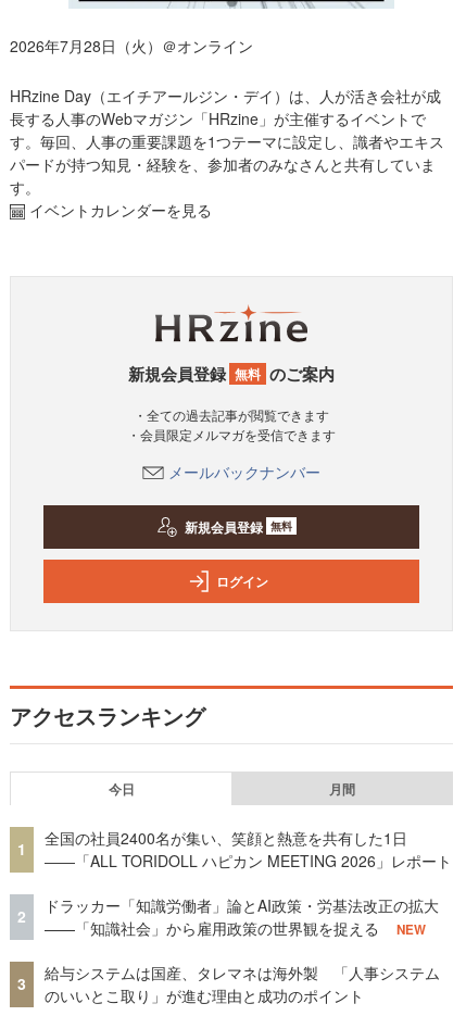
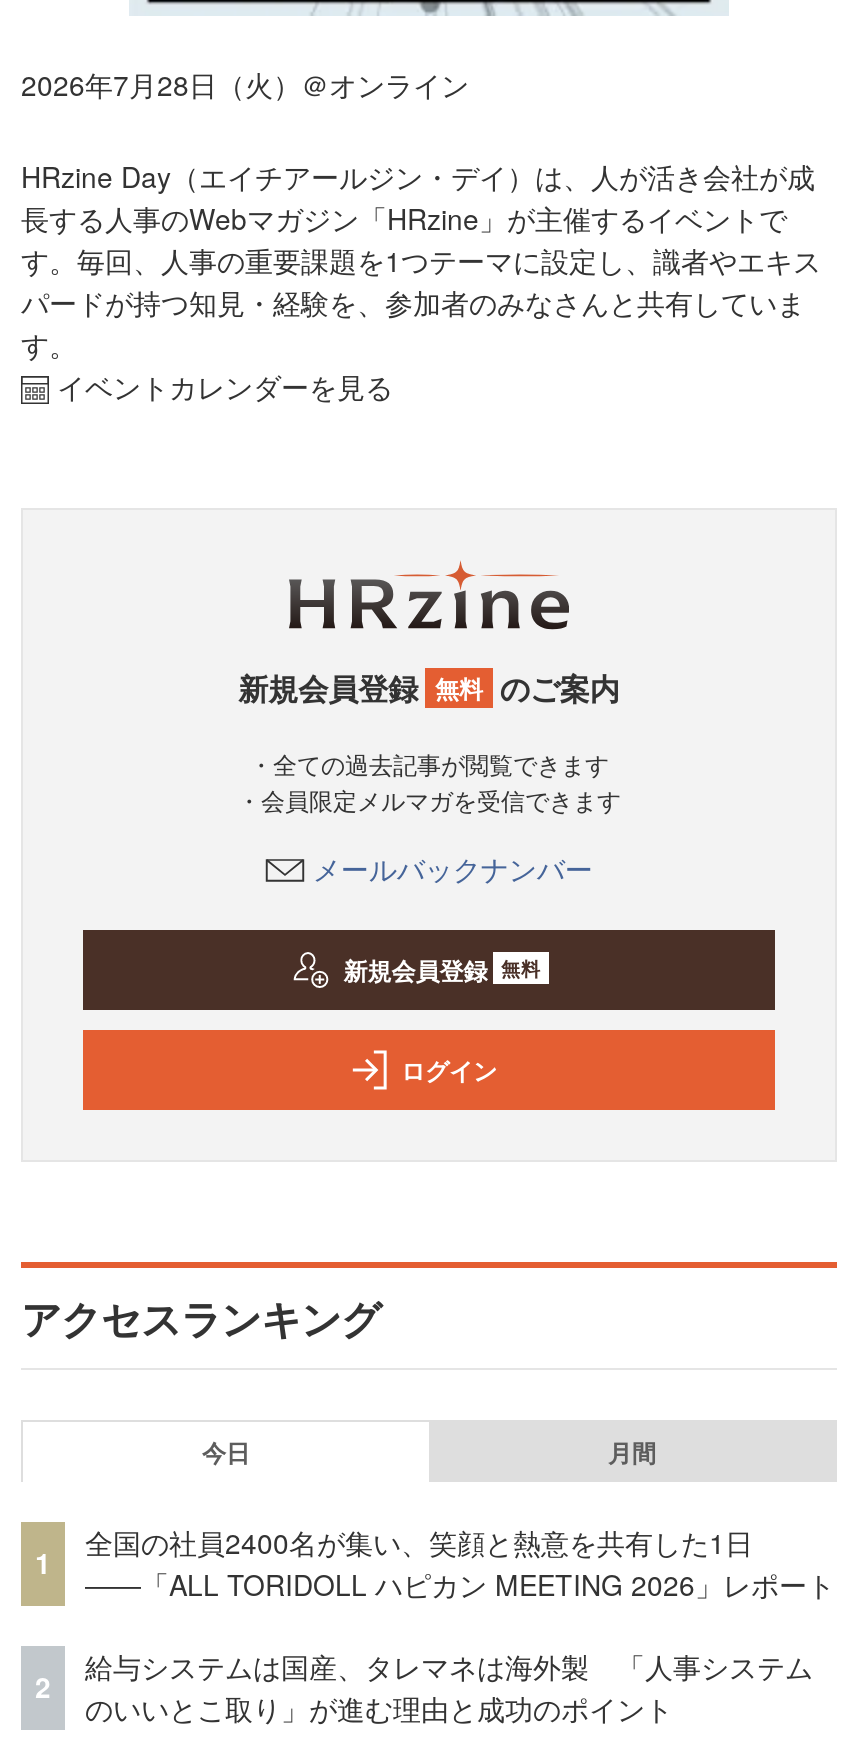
[17,894,439,995] ドラッカー「知識労働者」論とAI政策・労基法改正の拡大 | ——「知識社会」から雇用政策の世界観を捉える | NEW | 3 -> none

